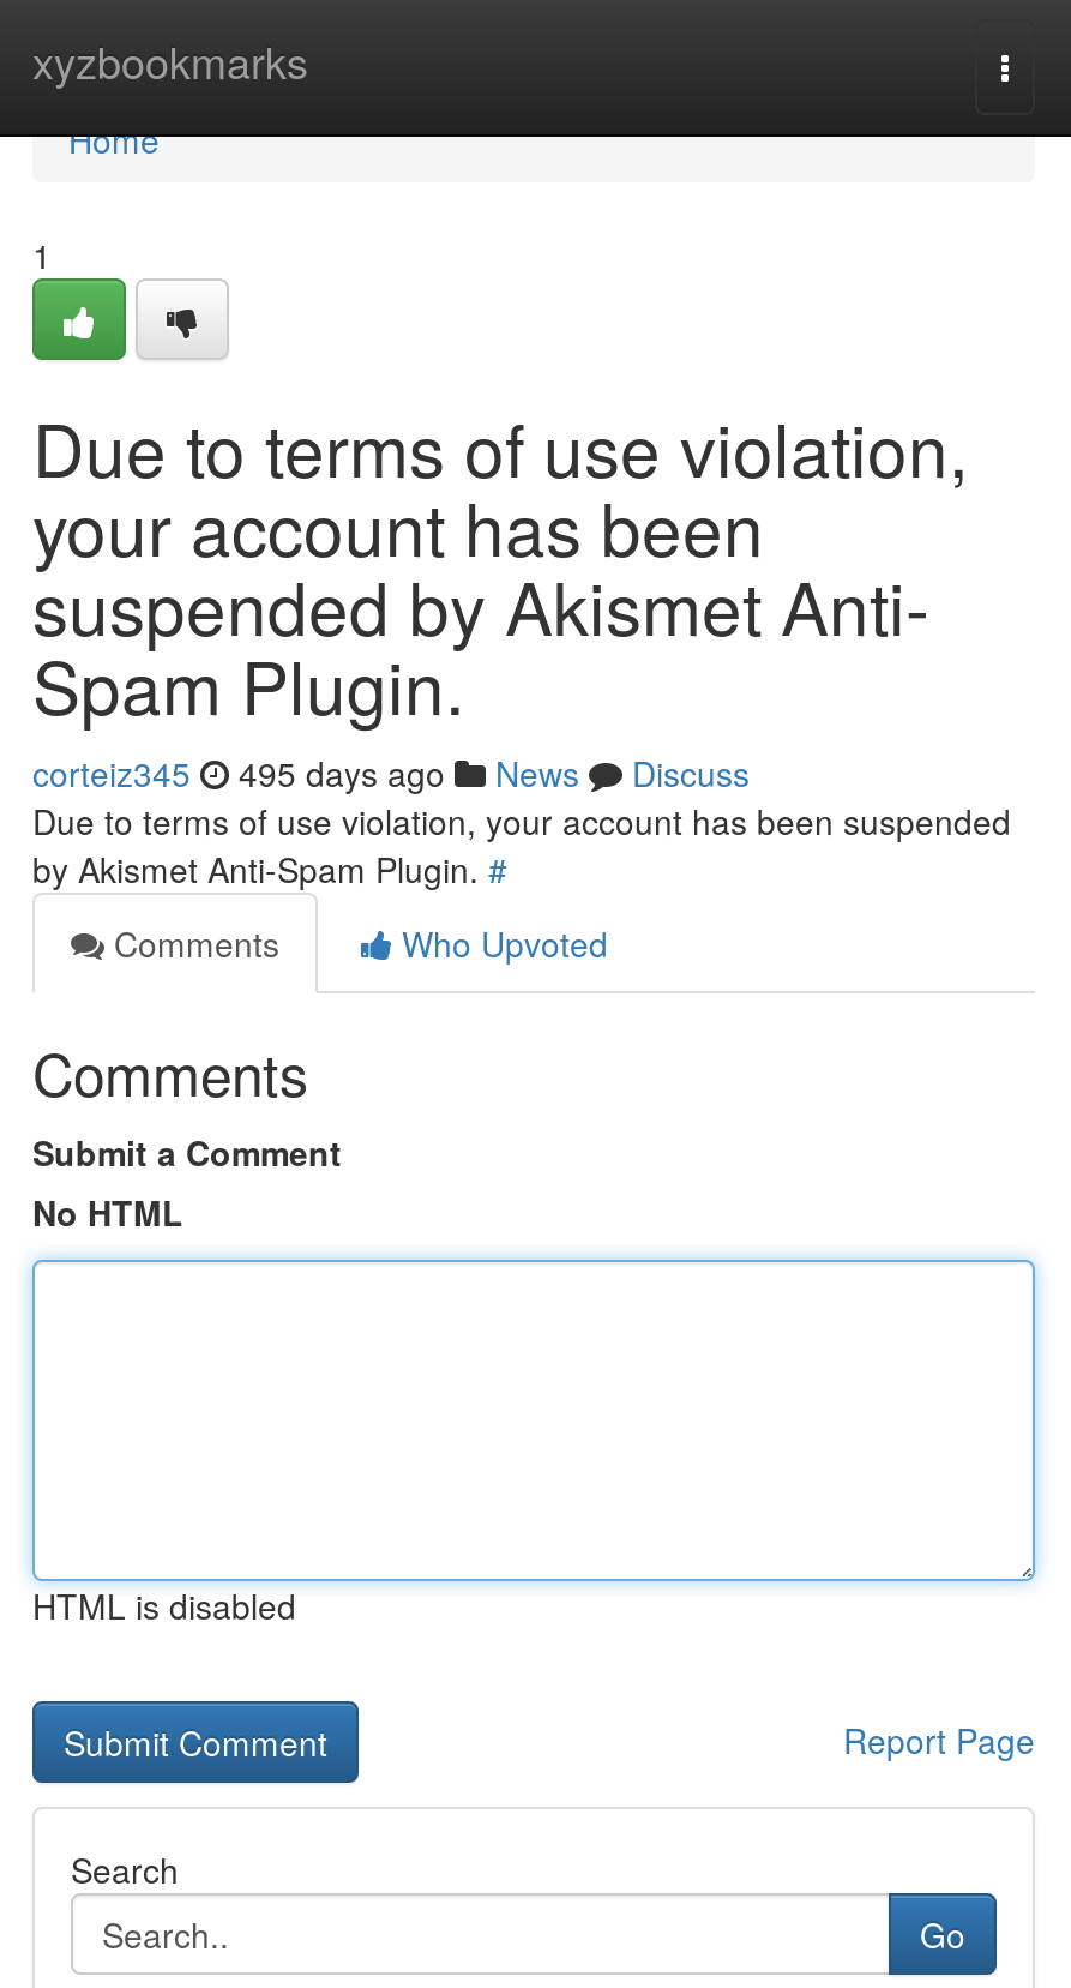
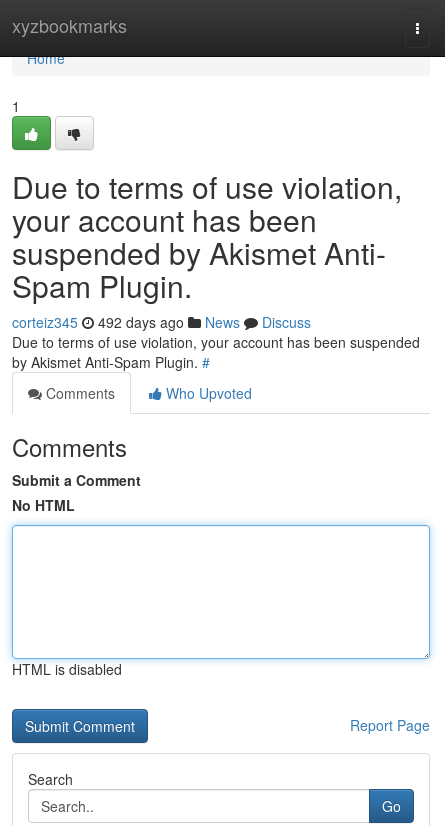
[32,749,750,797] corteiz345 495 days ago News Discuss -> [12,312,311,332] corteiz345 492 days ago News Discuss

